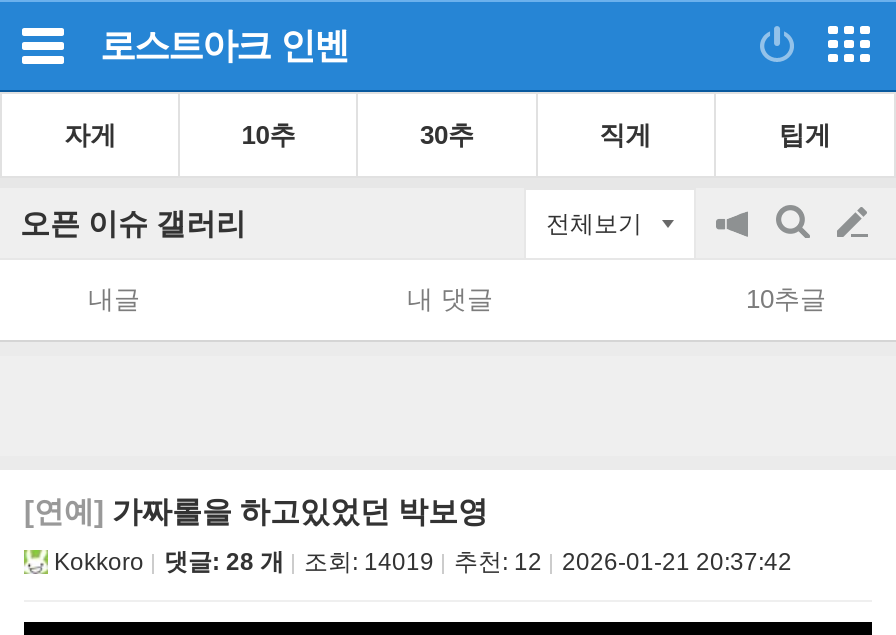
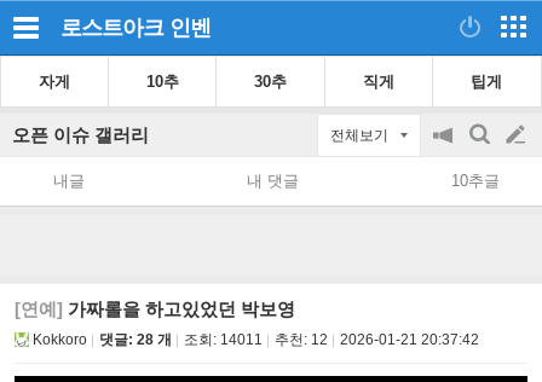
[54,548,792,576] Kokkoro 댓글: 28 개 조회: 14019 추천: 12 2026-01-21 20:37:42 -> [33,331,479,348] Kokkoro 댓글: 28 개 조회: 14011 추천: 12 2026-01-21 20:37:42

